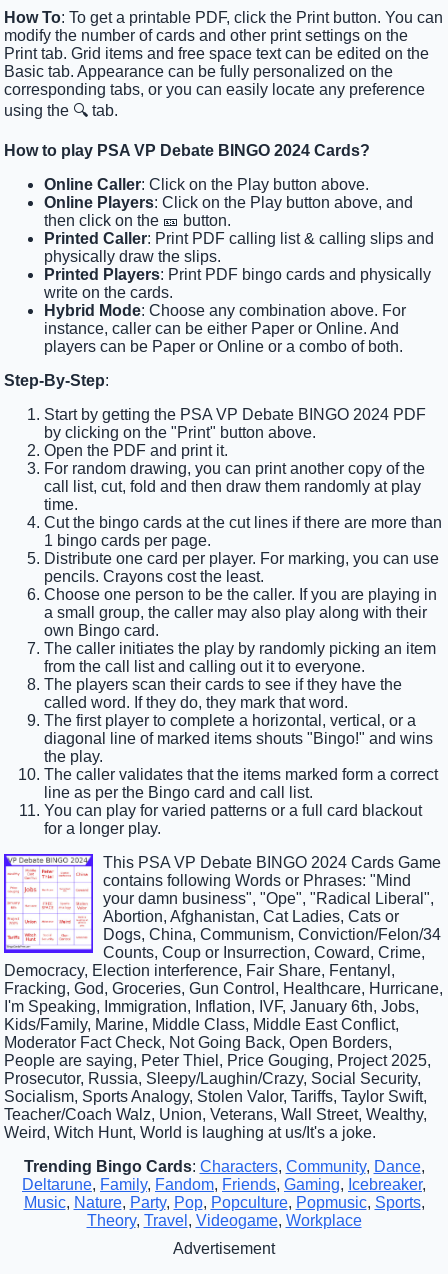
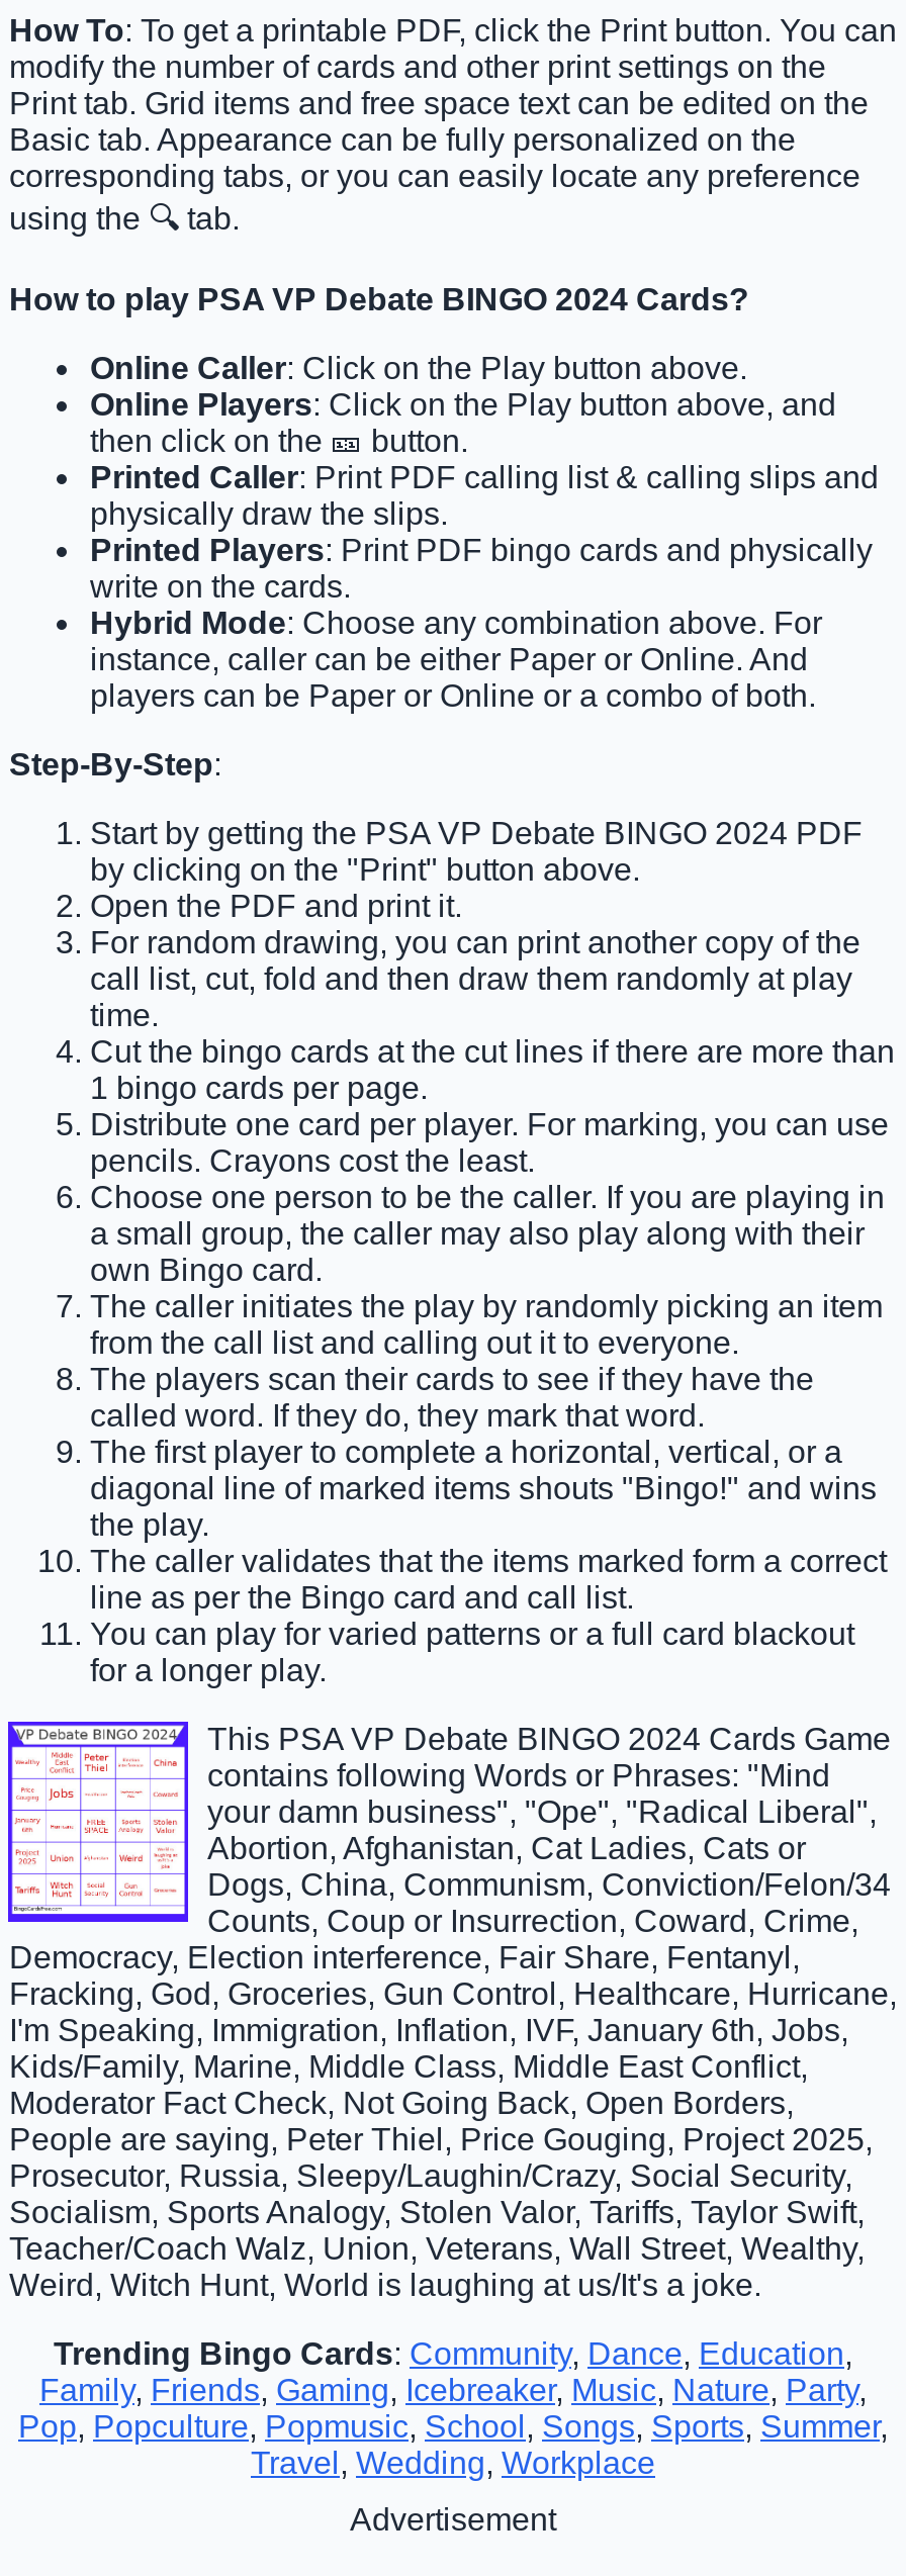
[22,1158,426,1229] Trending Bingo Cards: Characters, Community, Dance, | Deltarune, Family, Fandom, Friends, Gaming, Icebreaker, | Music, Nature, Party, Pop, Popculture, Popmusic, Sports, | Theory, Travel, Videogame, Workplace -> [18,2336,888,2480] Trending Bingo Cards: Community, Dance, Education, | Family, Friends, Gaming, Icebreaker, Music, Nature, Party, | Pop, Popculture, Popmusic, School, Songs, Sports, Summer, | Travel, Wedding, Workplace

